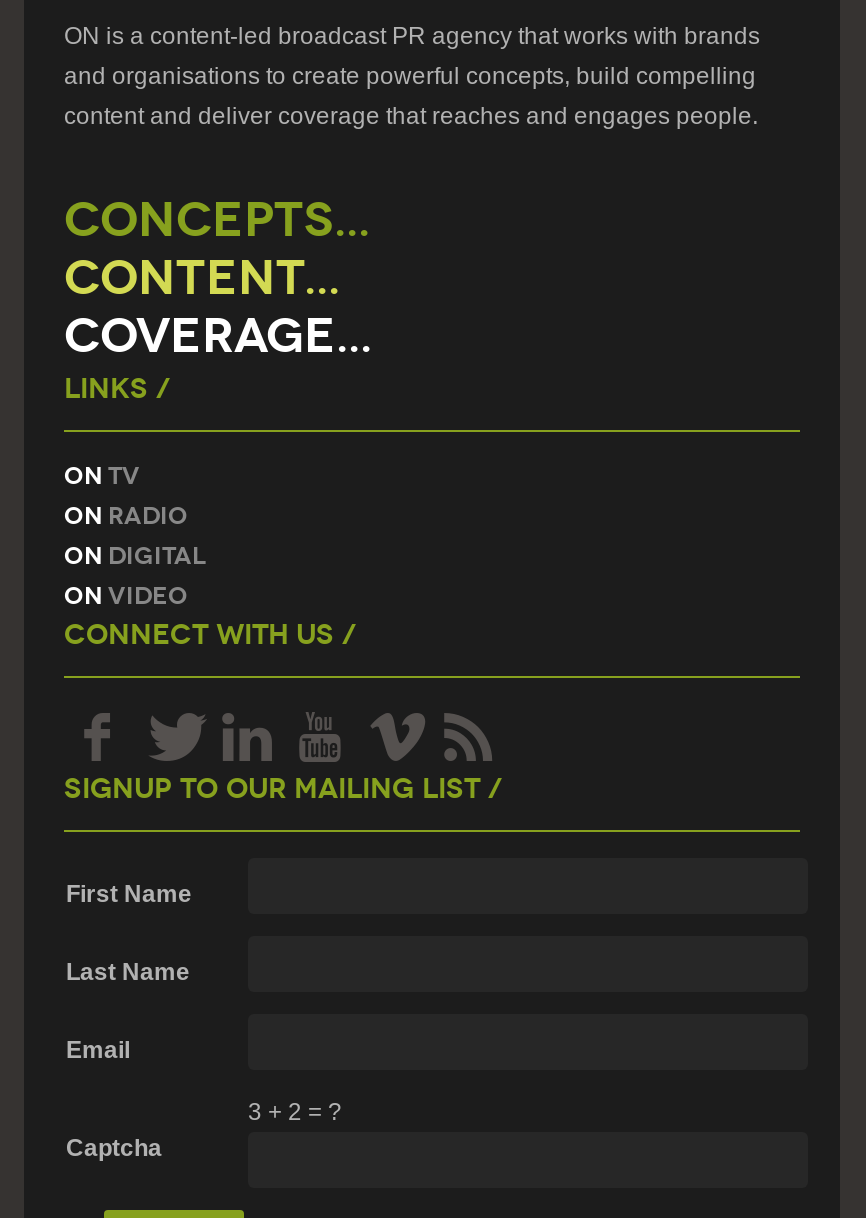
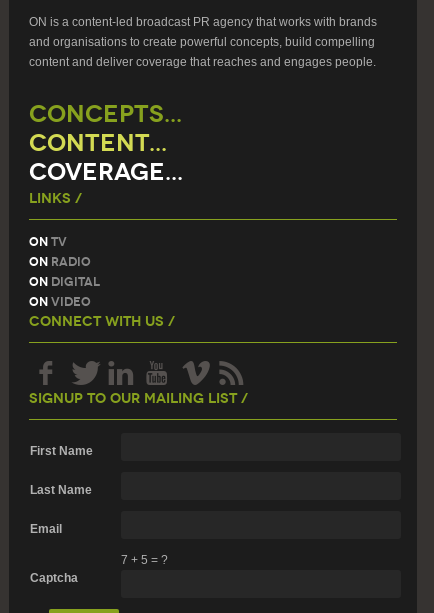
[248,1098,342,1126] 3 + 2 =? -> [121,553,168,567] 7 + 5 =?

